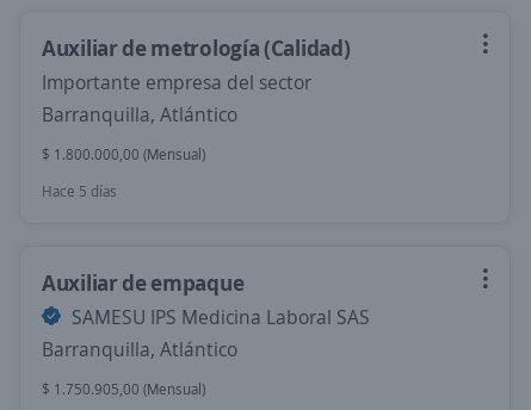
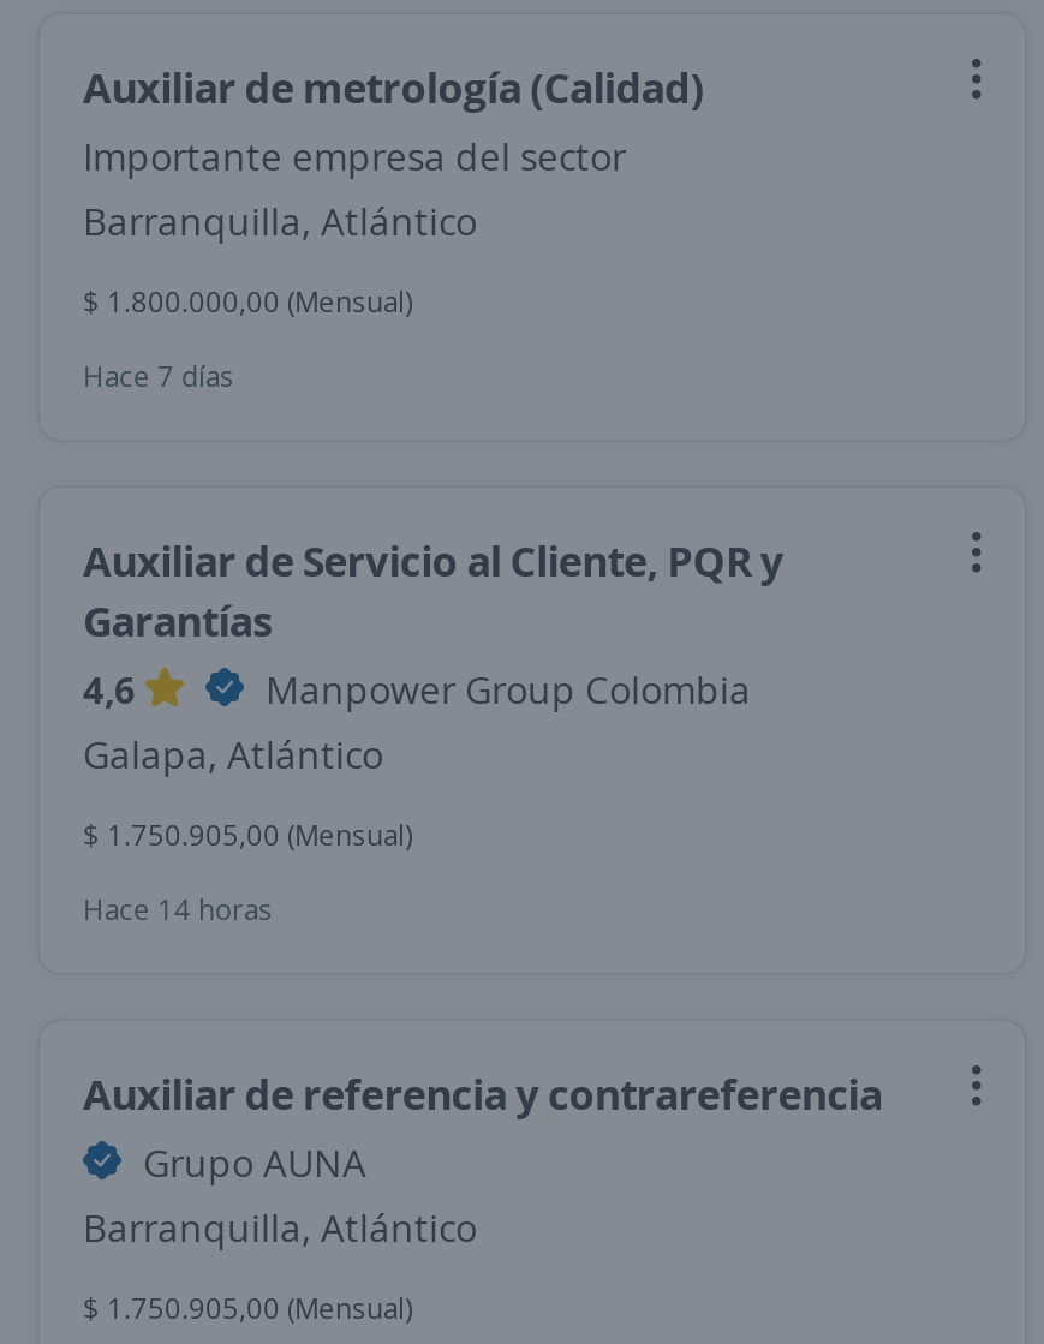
[42,181,370,330] Hace 5 días | Auxiliar de empaque | SAMESU IPS Medicina Laboral SAS -> [83,356,882,1189] Hace 7 días | Auxiliar de Servicio al Cliente, PQR y | Garantías | 4,6 | Manpower Group Colombia | Galapa, Atlántico | $ 1.750.905,00 (Mensual) | Hace 14 horas | Auxiliar de referencia y contrareferencia | Grupo AUNA

